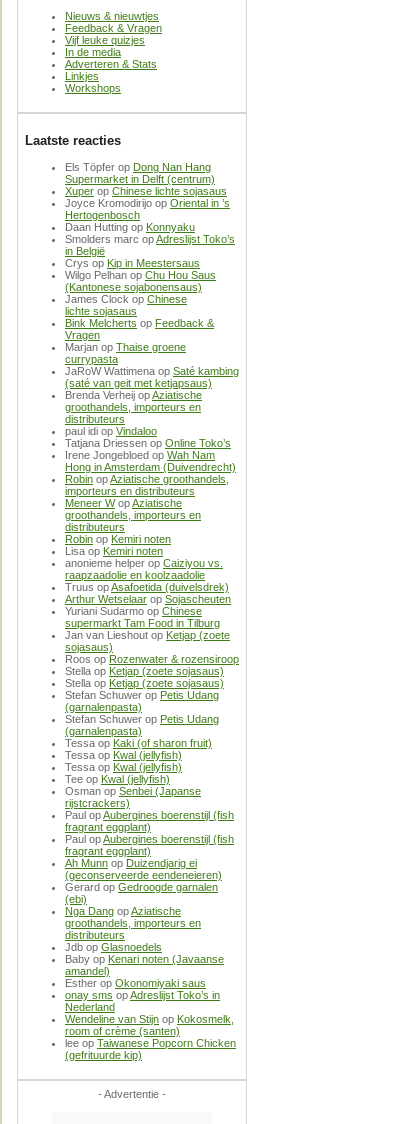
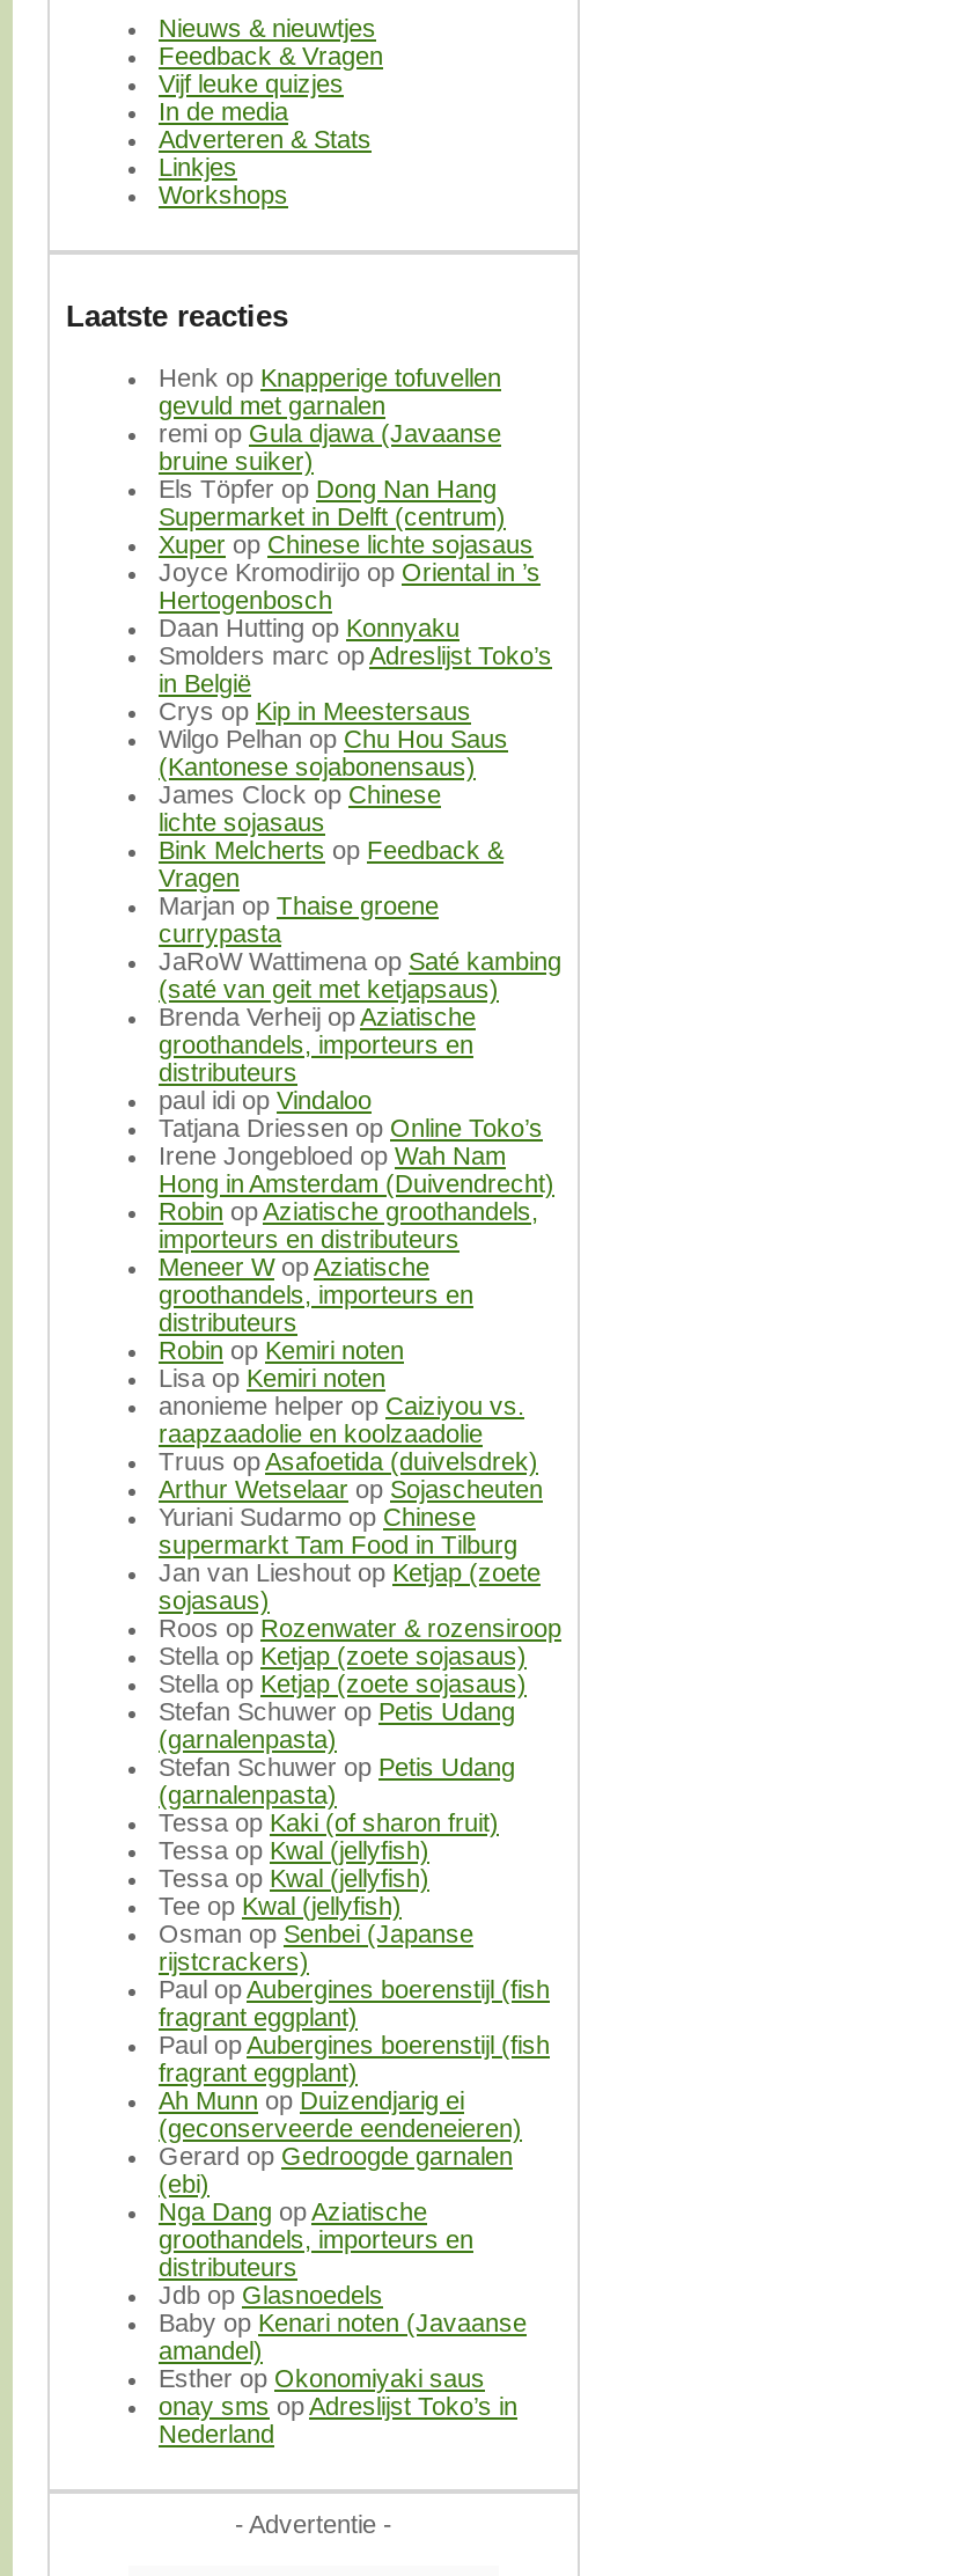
none -> [159,364,501,475] Henk op Knapperige tofuvellen | gevuld met garnalen | remiopGula djawa (Javaanse | bruine suiker)
moved [65,161,239,1013] -> [159,475,561,2448]: Els TöpferopDong Nan Hang | Supermarket in Delft (centrum) | XuperopChinese lichte sojasaus | ... | onay sms opAdreslijst Toko’s in | Nederland
[65,1013,236,1061] Wendeline van Stijn op Kokosmelk, | room of crème (santen) | leeopTaiwanese Popcorn Chicken | (gefrituurde kip) -> none

